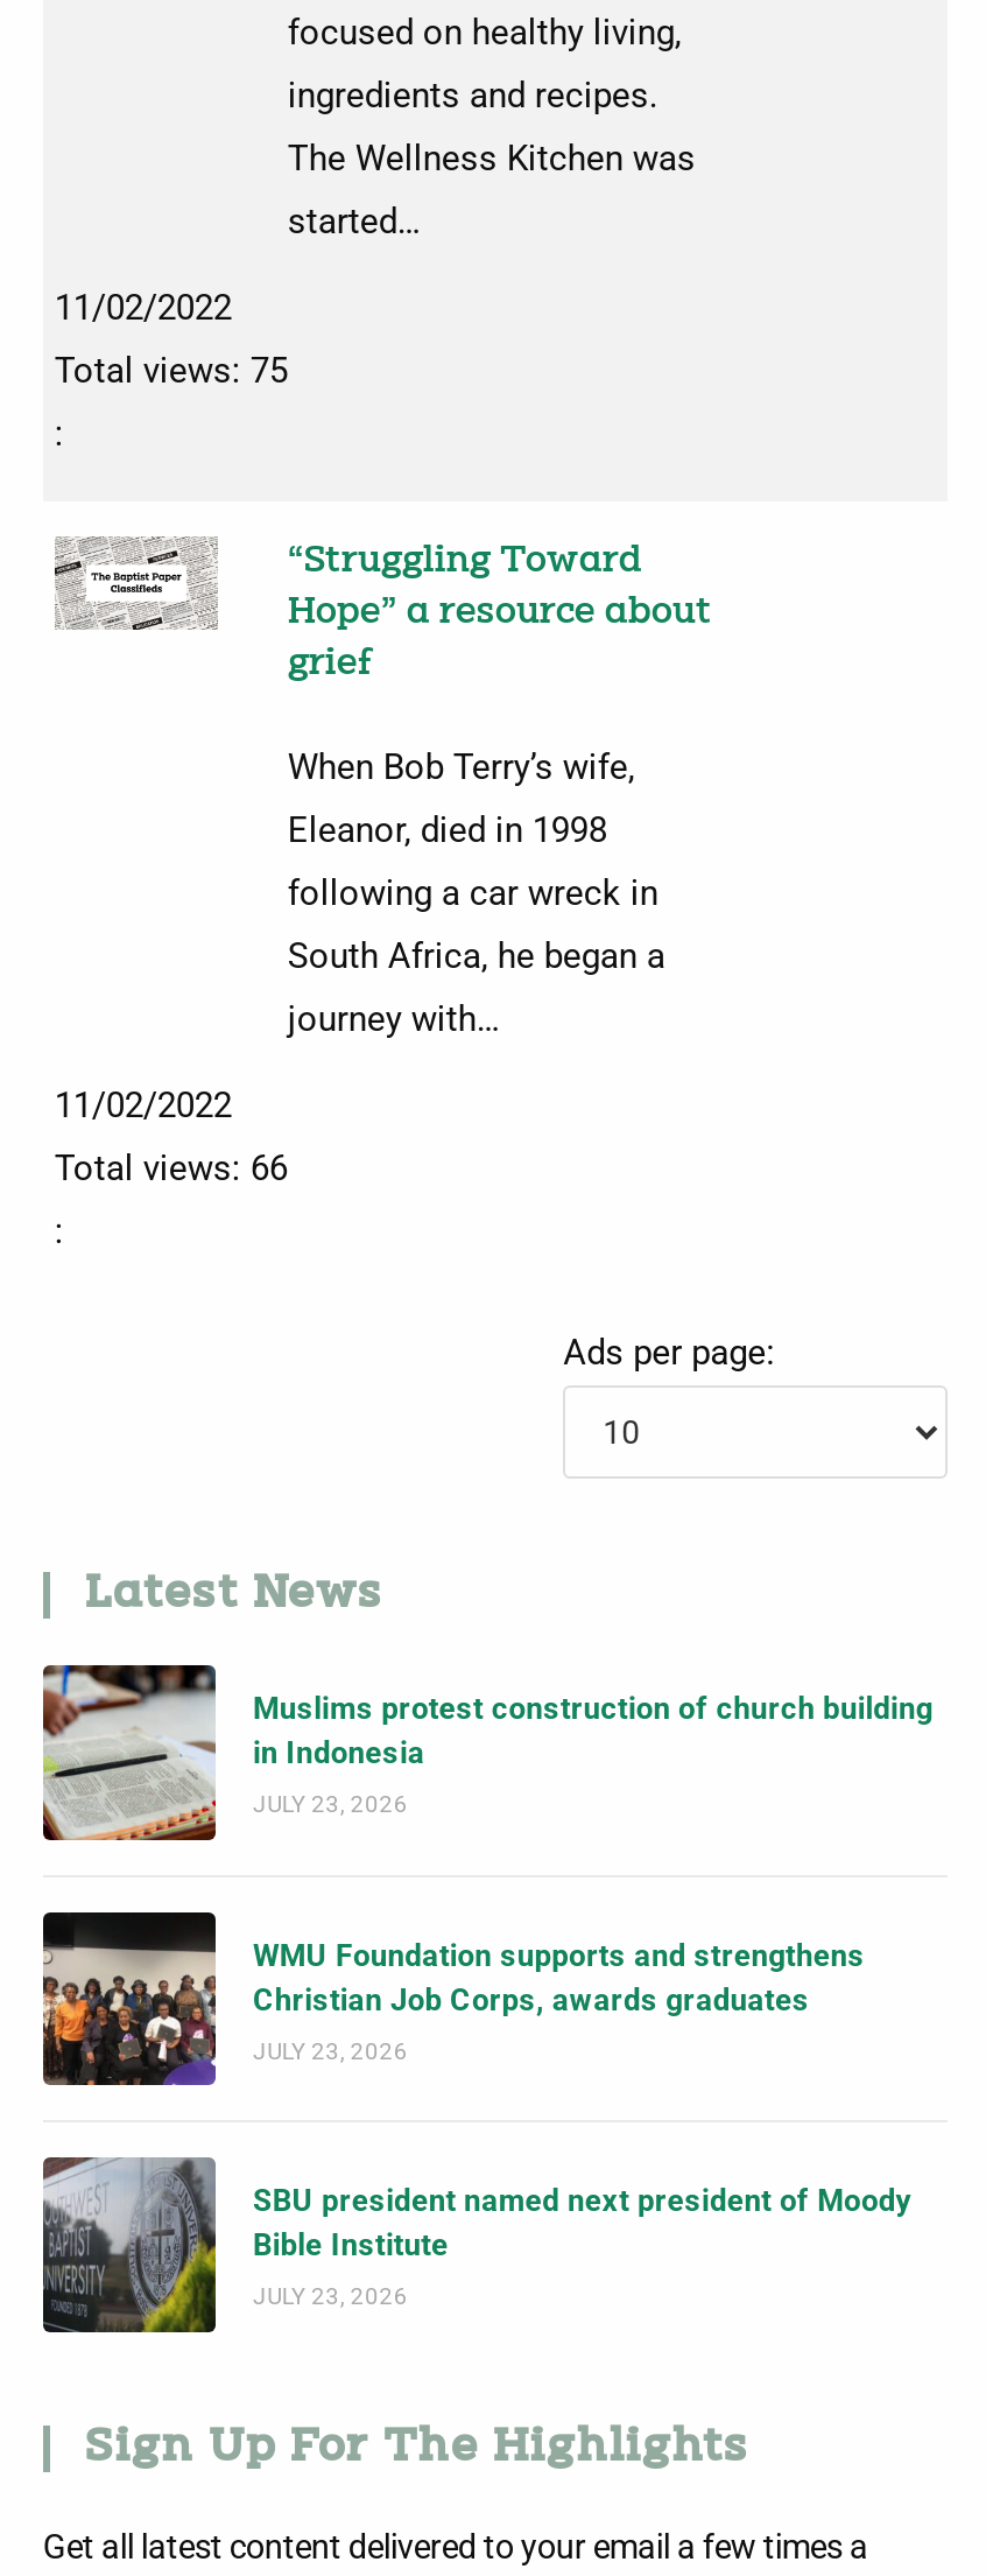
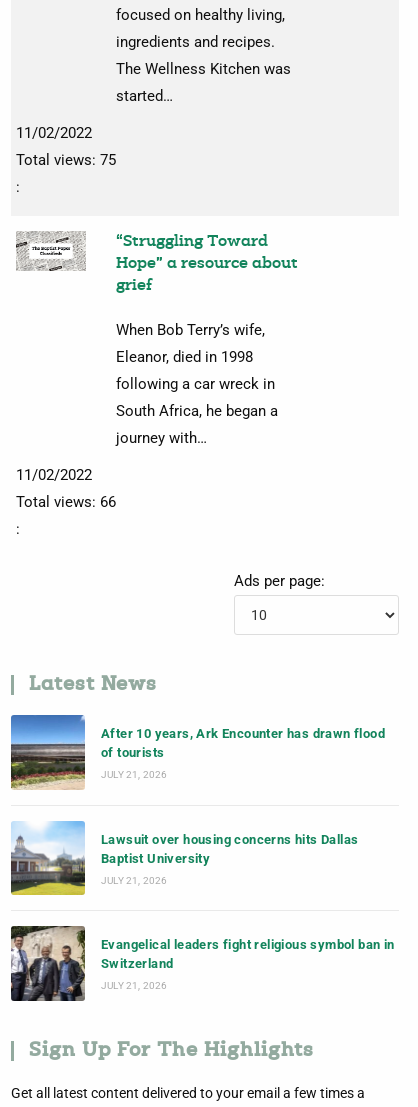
[41,1663,933,1842] [image] | Muslims protest construction of church building | in Indonesia -> [10,714,385,790] [image] | After 10 years, Ark Encounter has drawn flood | of tourists
[253,1791,408,1817] JULY 23, 2026 -> [101,769,168,780] JULY 21, 2026
[41,1910,865,2087] [image] | WMU Foundation supports and strengthens | Christian Job Corps, awards graduates -> [11,820,358,896] [image] | Lawsuit over housing concerns hits Dallas | Baptist University
[253,2037,408,2063] JULY 23, 2026 -> [101,875,168,886] JULY 21, 2026
[41,2157,913,2335] [image] | SBU president named next president of Moody | Bible Institute -> [10,925,395,1002] [image] | Evangelical leaders fight religious symbol ban in | Switzerland
[253,2284,408,2309] JULY 23, 2026 -> [101,980,168,991] JULY 21, 2026

